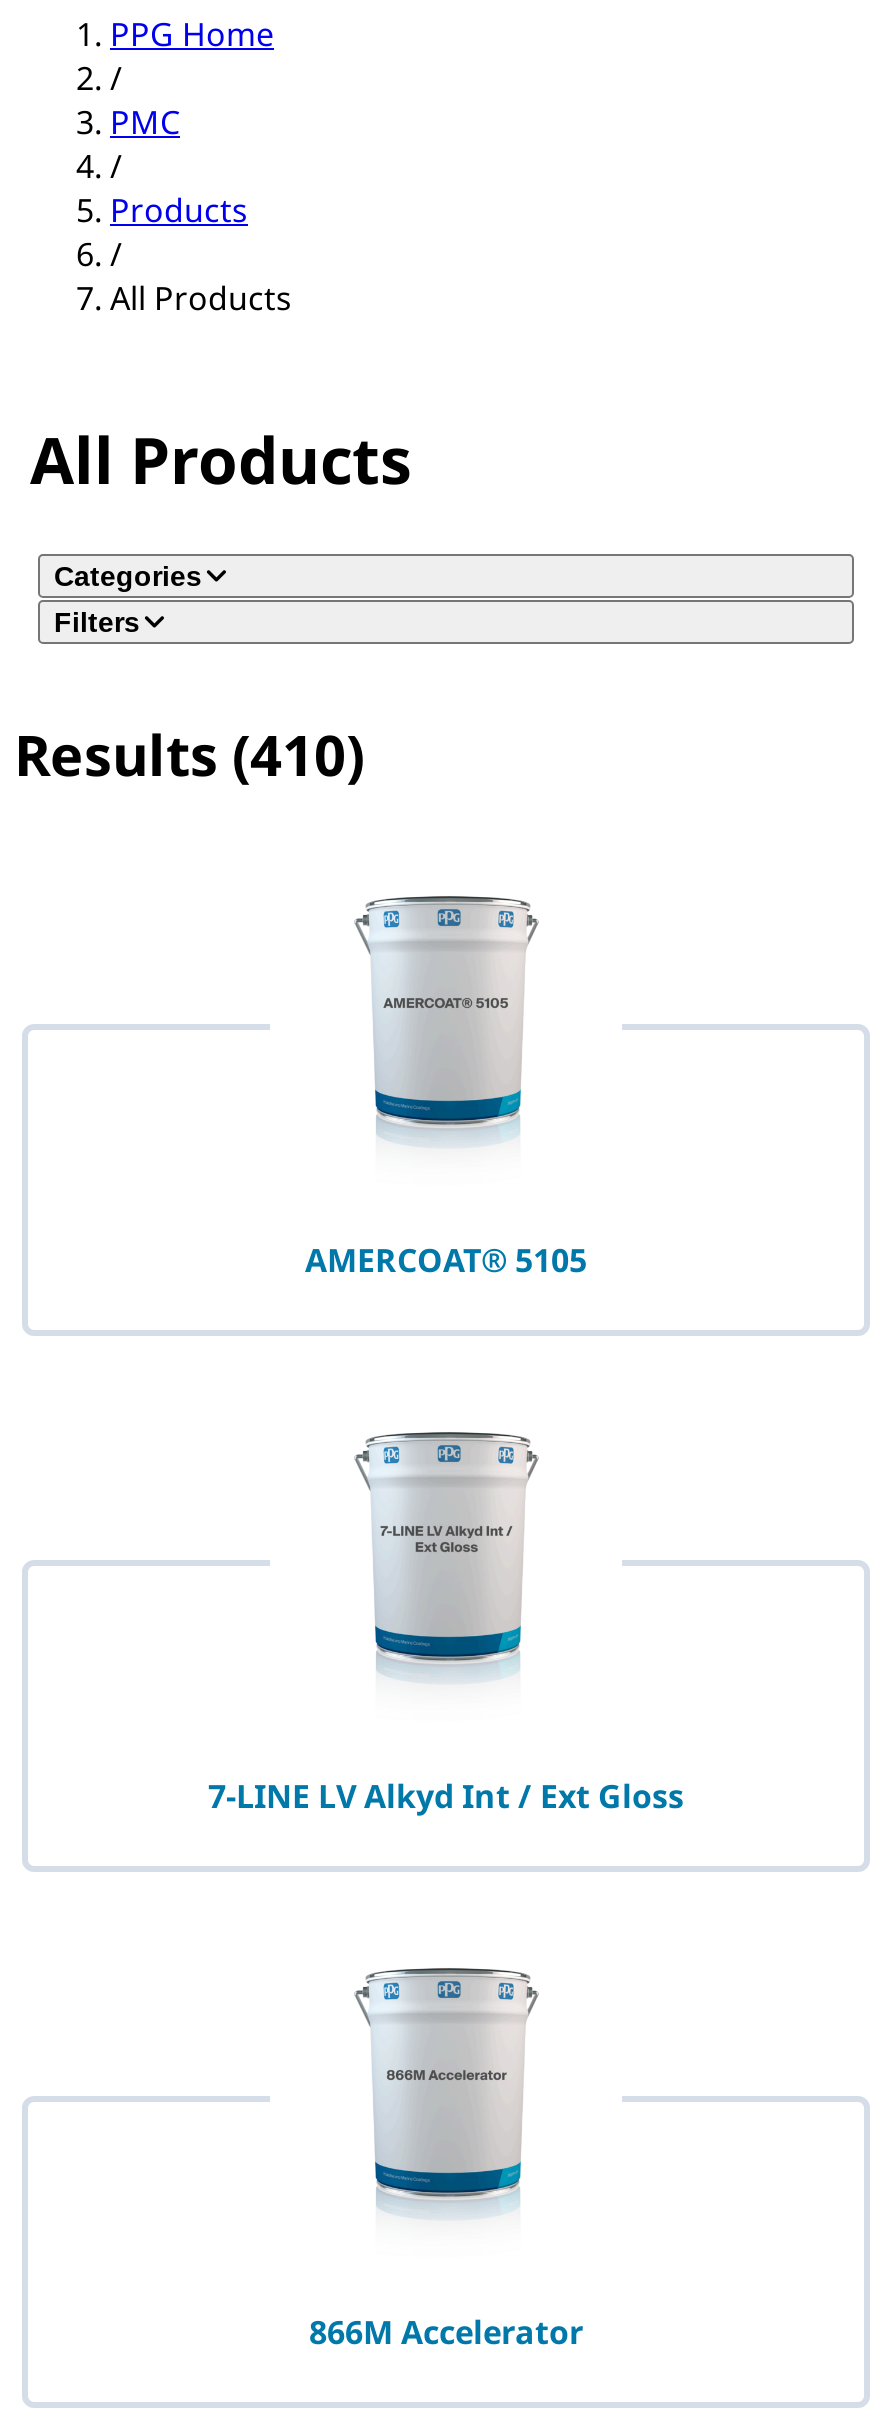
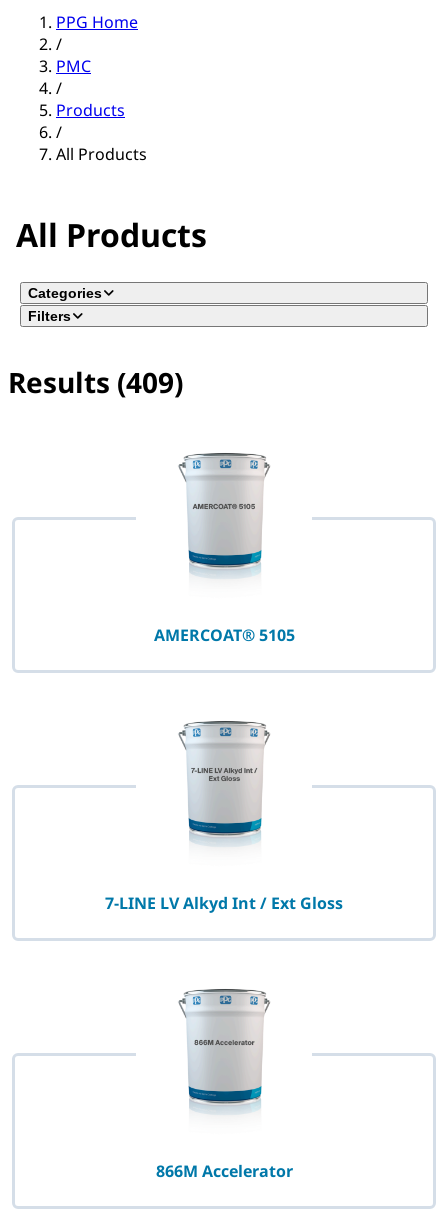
[14,717,364,793] Results (410) -> [8,363,183,401] Results (409)

